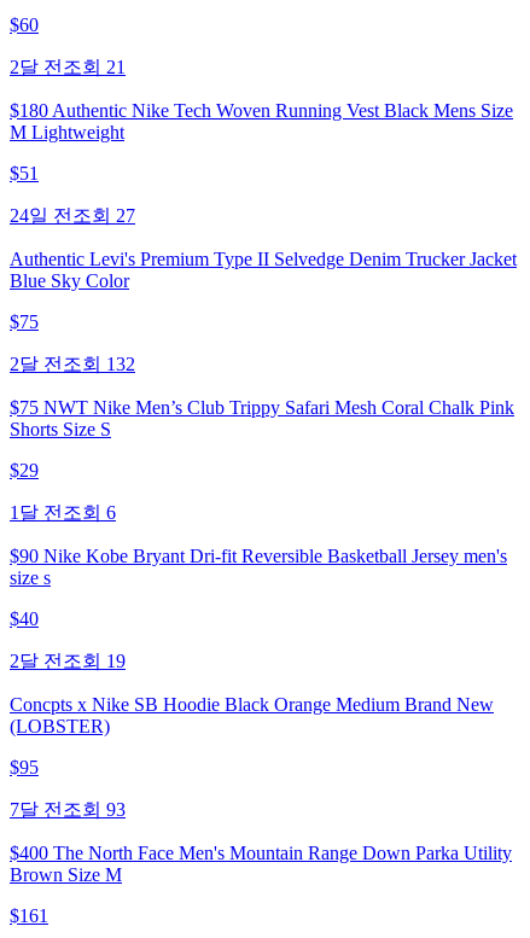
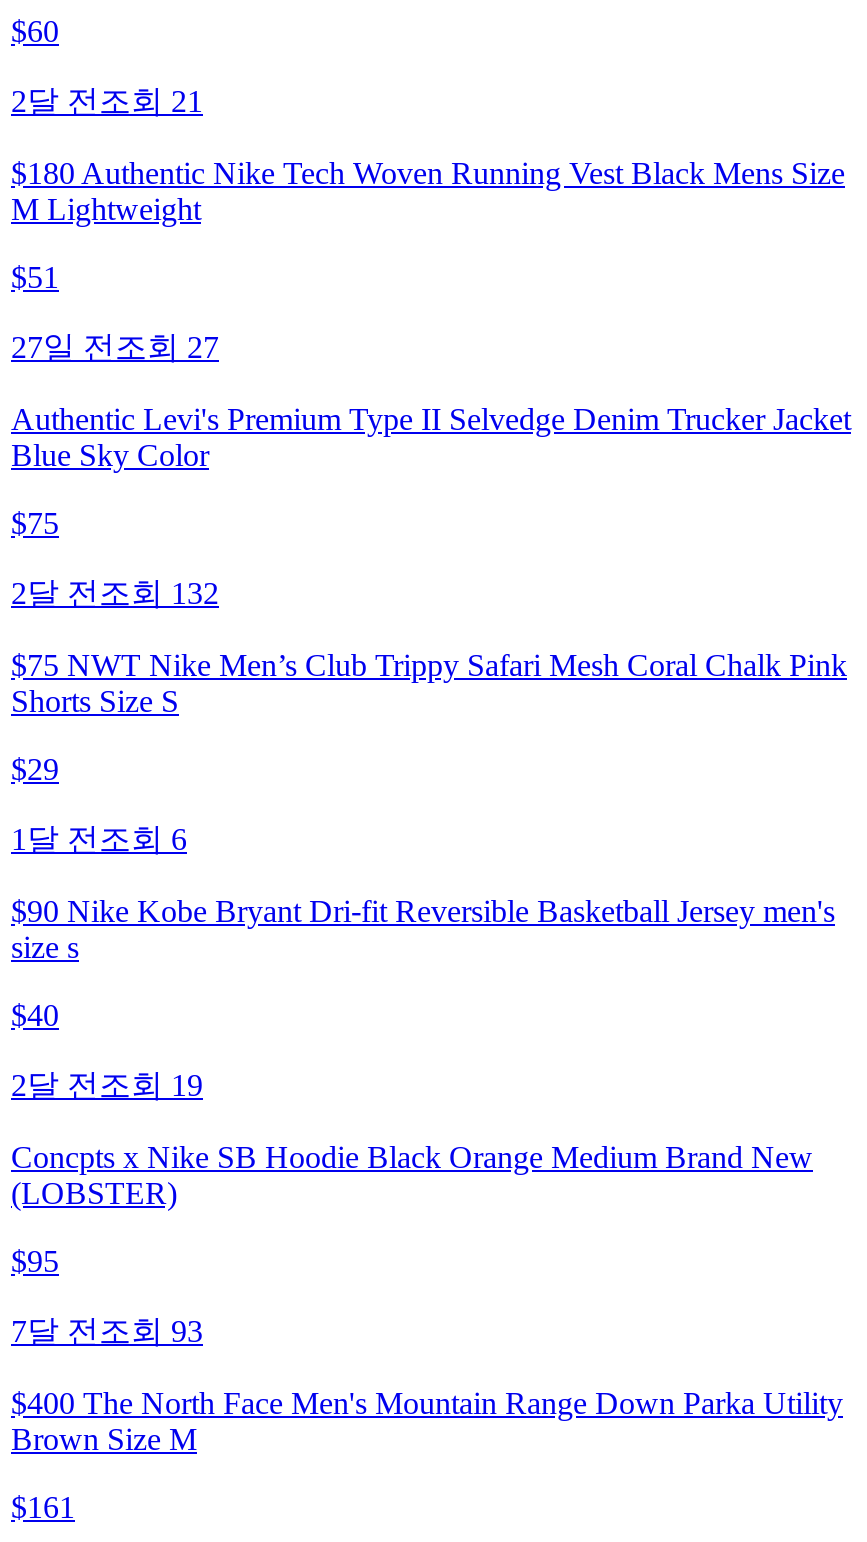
[10,205,135,225] 24일 전 조회 27 -> [11,329,219,363] 27일 전 조회 27

